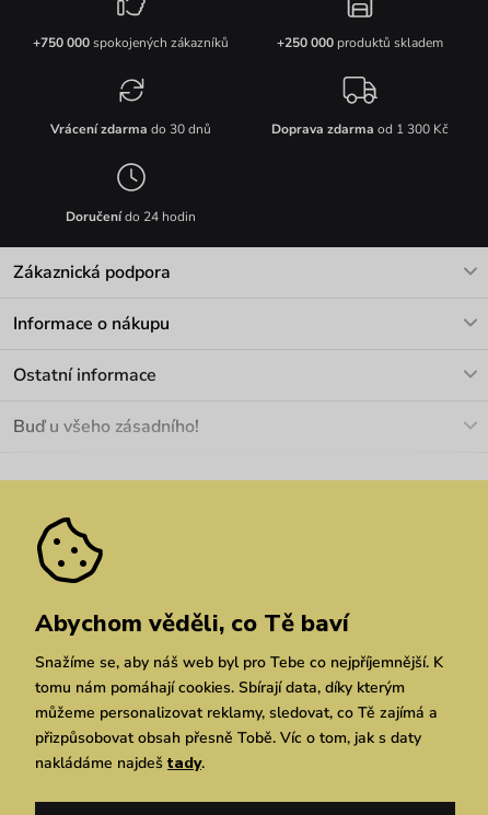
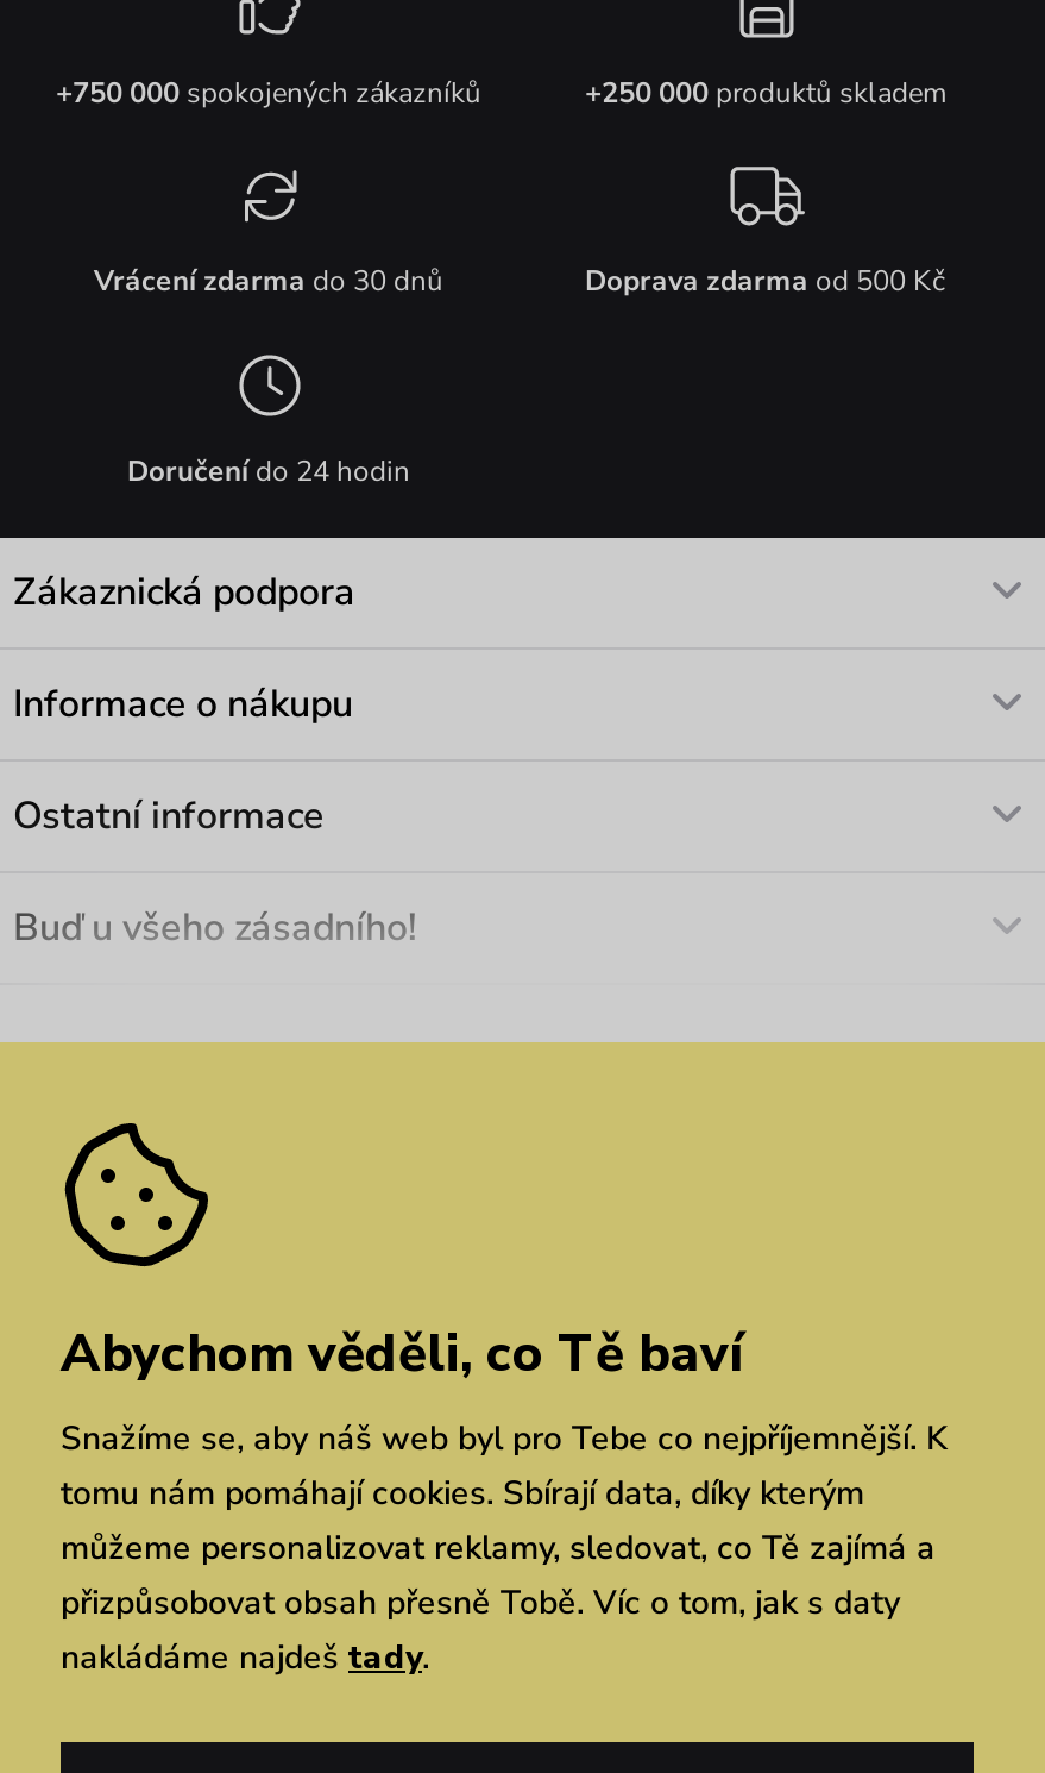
[271,120,448,138] Doprava zdarma od 1 300 Kč -> [585,261,946,299] Doprava zdarma od 500 Kč

